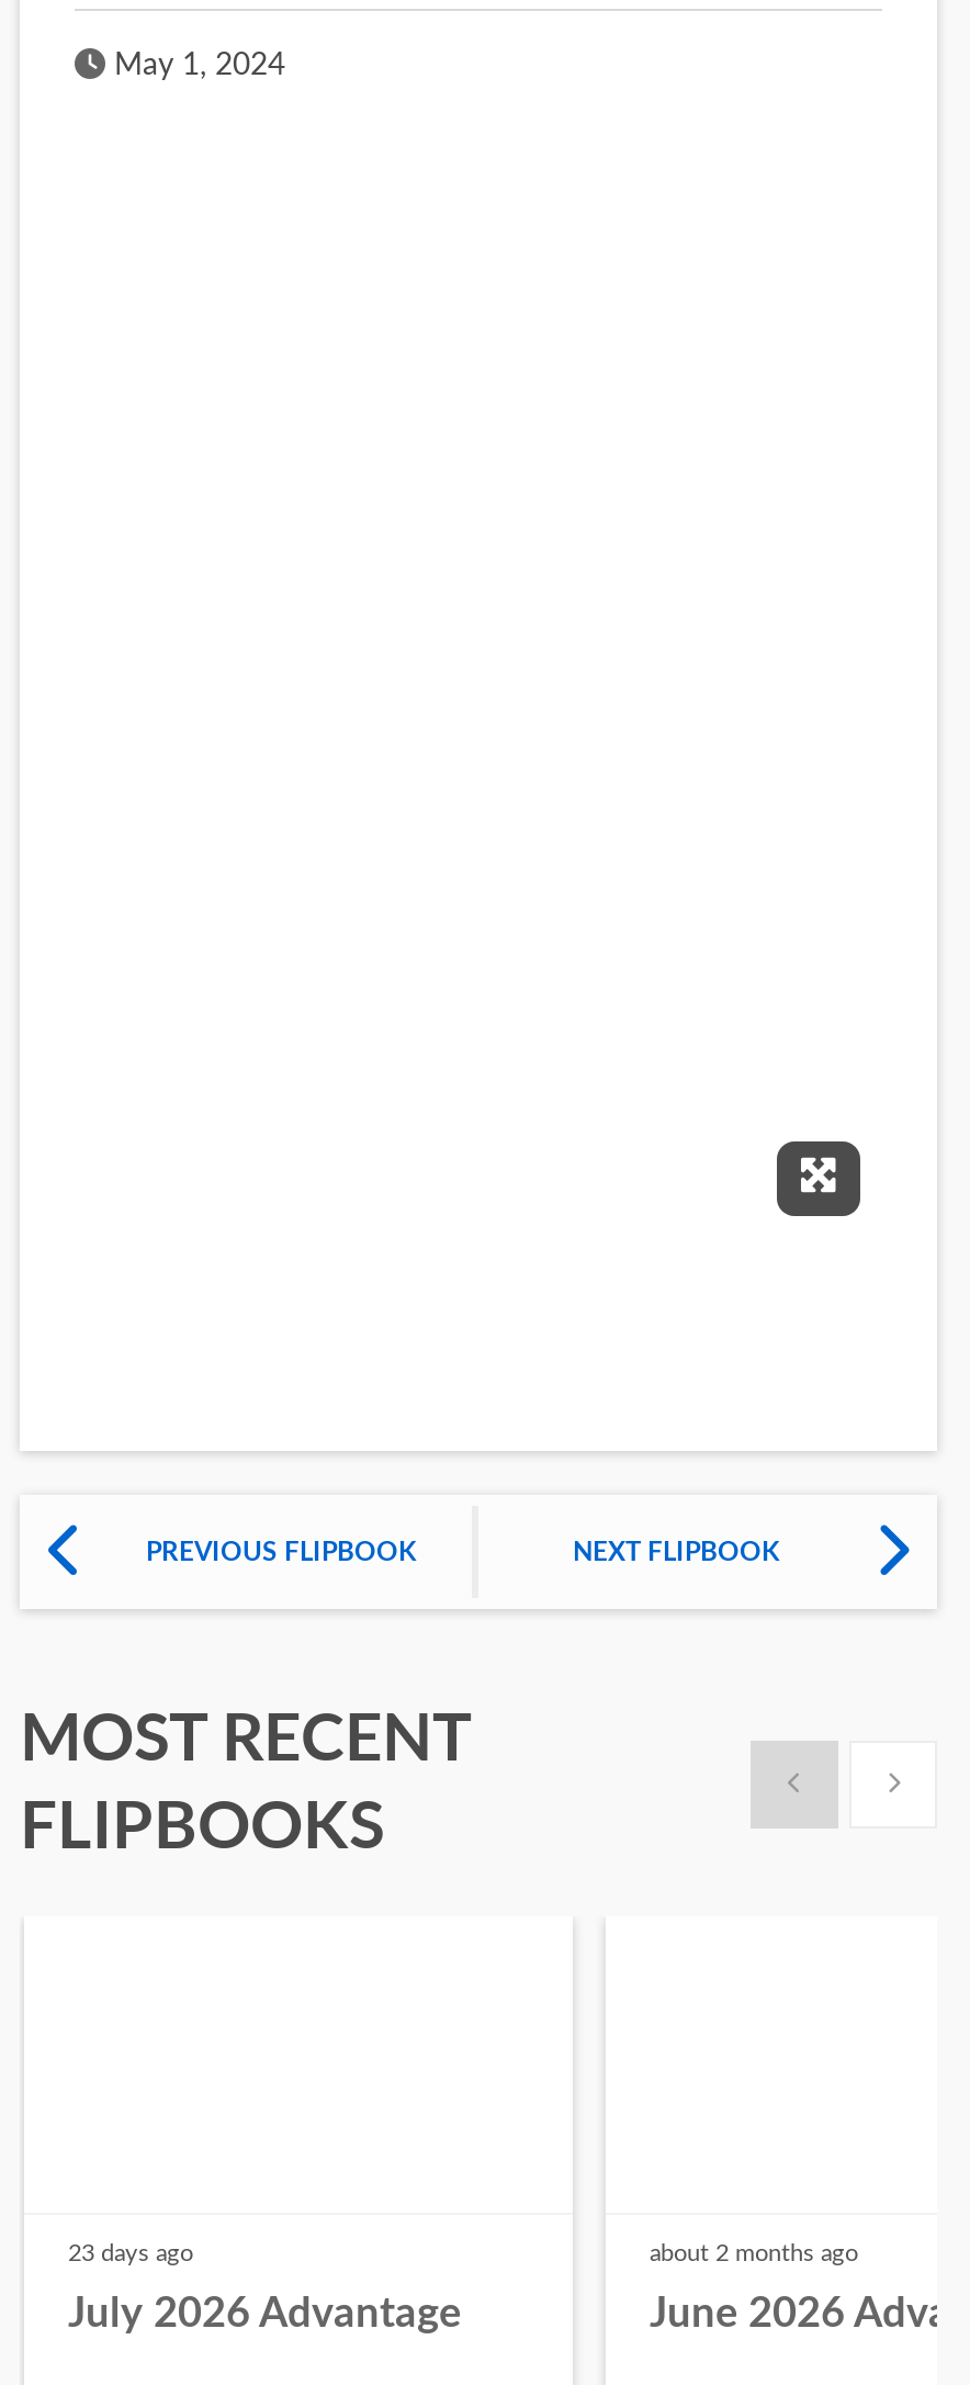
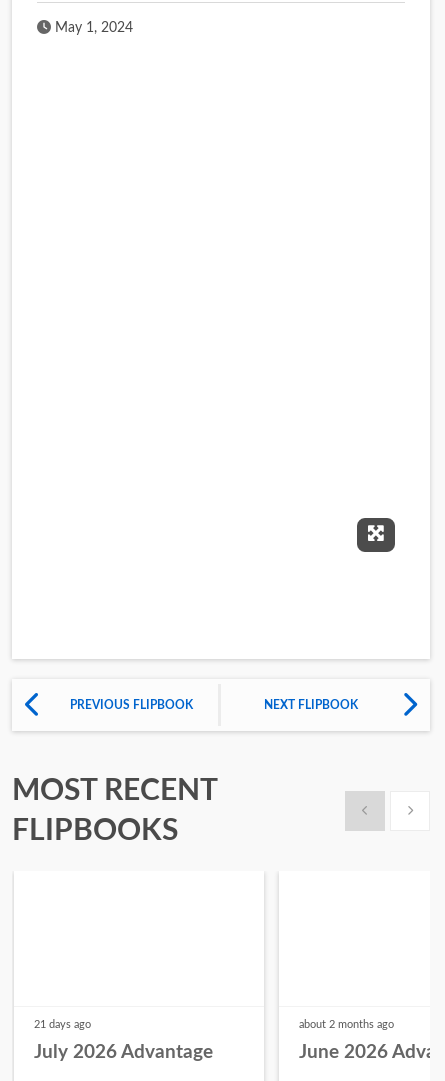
[68,2242,193,2266] 23 days ago -> [34,1019,91,1030] 21 days ago

